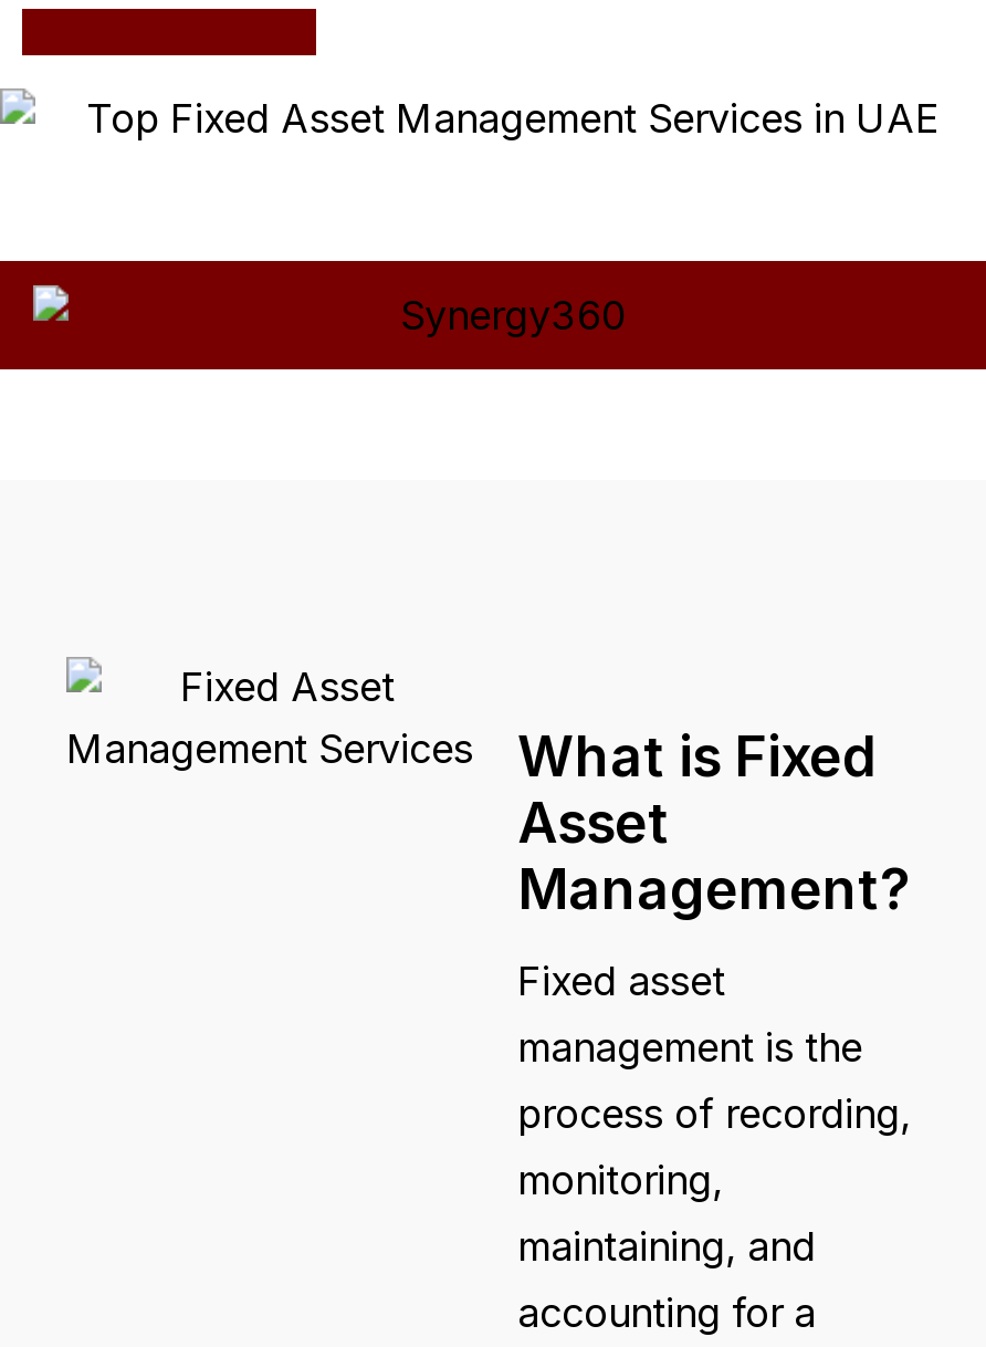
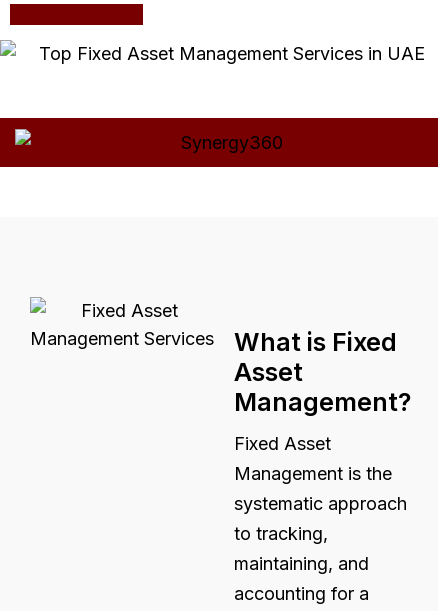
[517,958,911,1204] Fixed asset | management is the | process of recording, | monitoring, -> [234,433,407,544] Fixed Asset | Management is the | systematic approach | to tracking,

